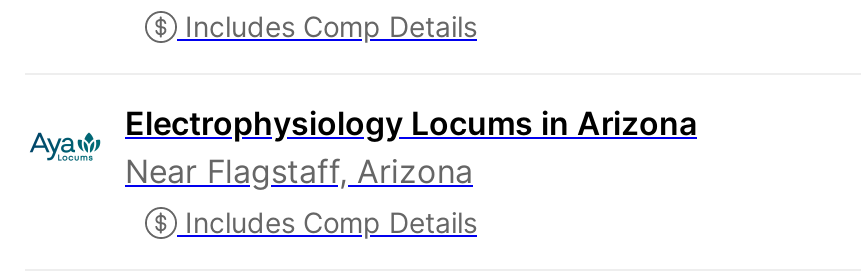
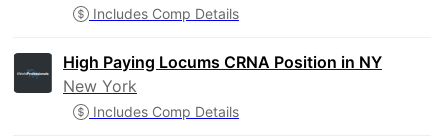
[27,103,697,191] [image] | Electrophysiology Locums in Arizona | Near Flagstaff, Arizona -> [13,52,382,96] [image] | High Paying Locums CRNA Position in NY | New York

